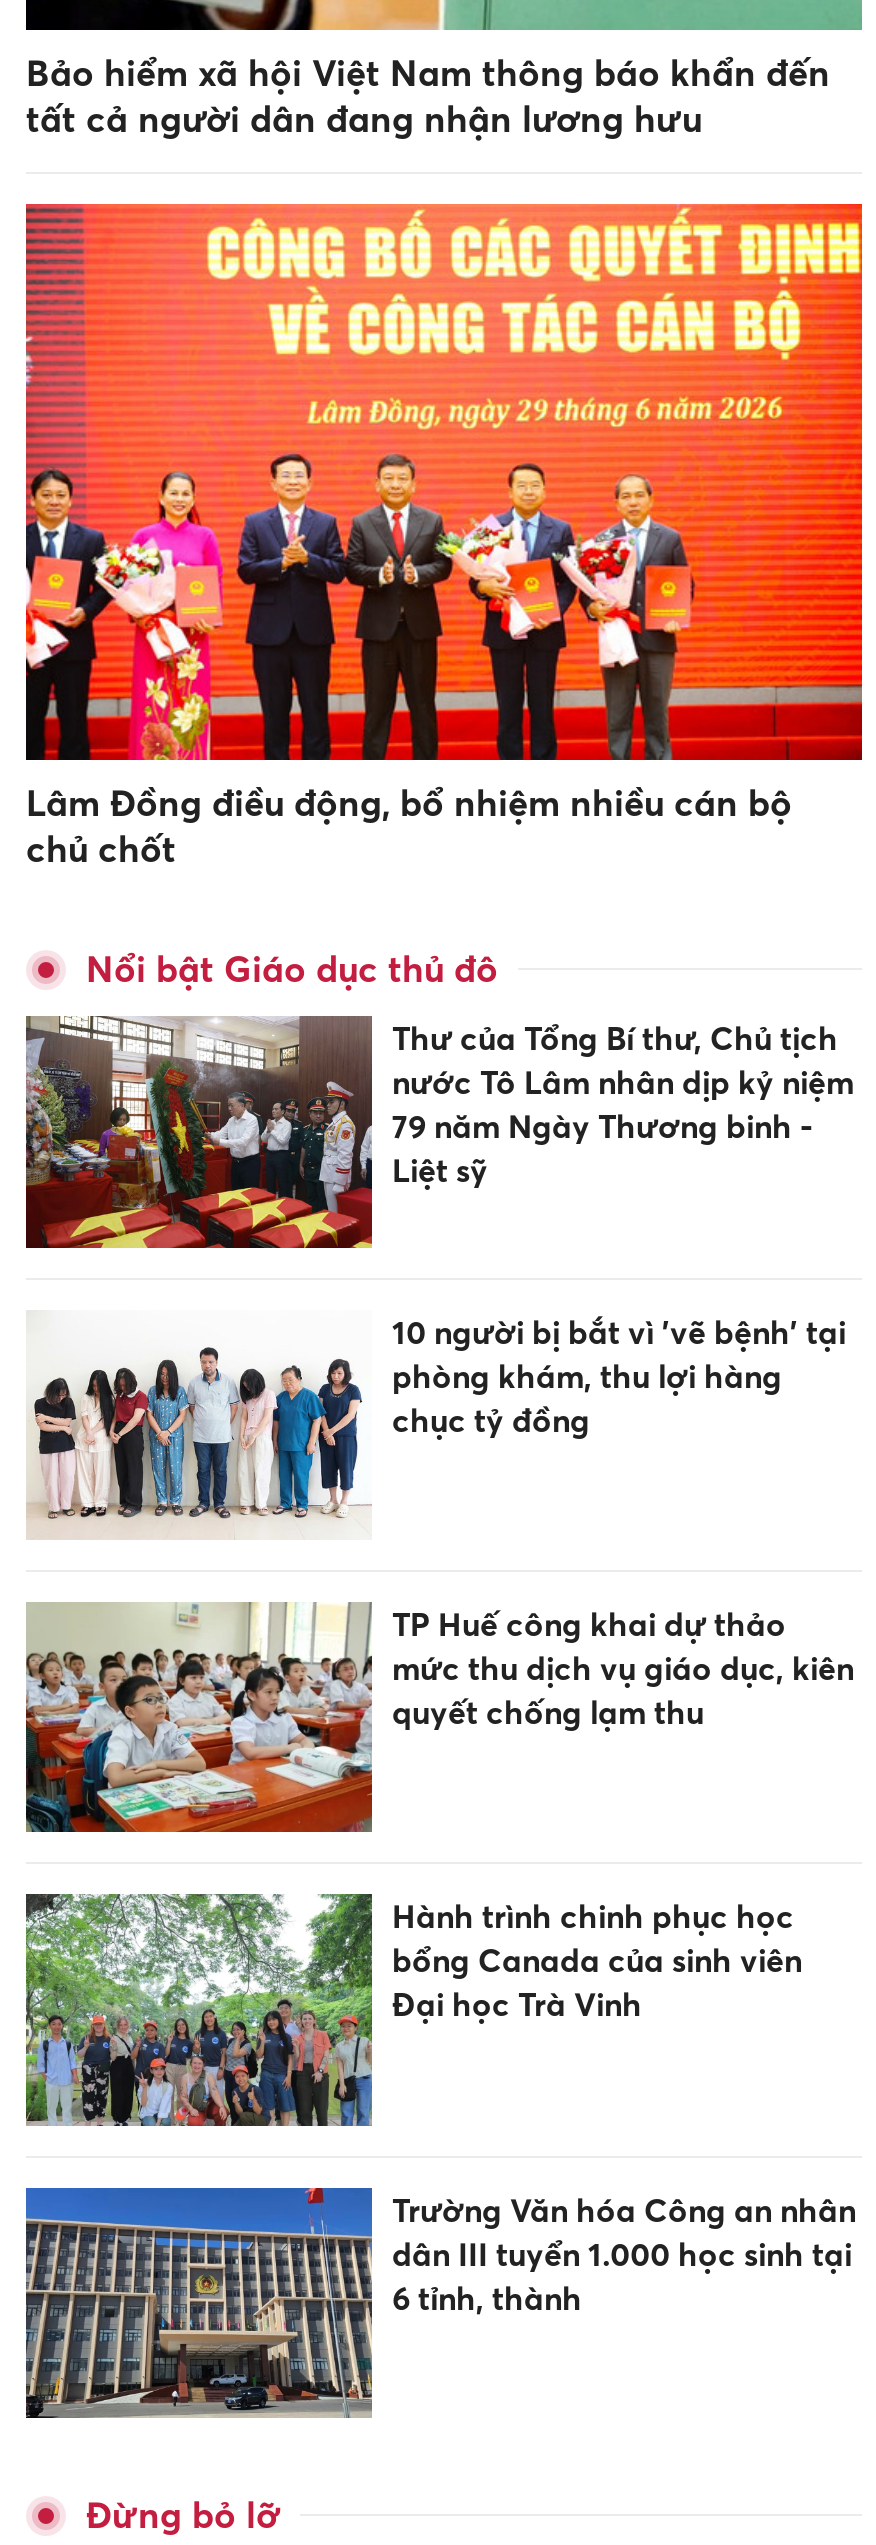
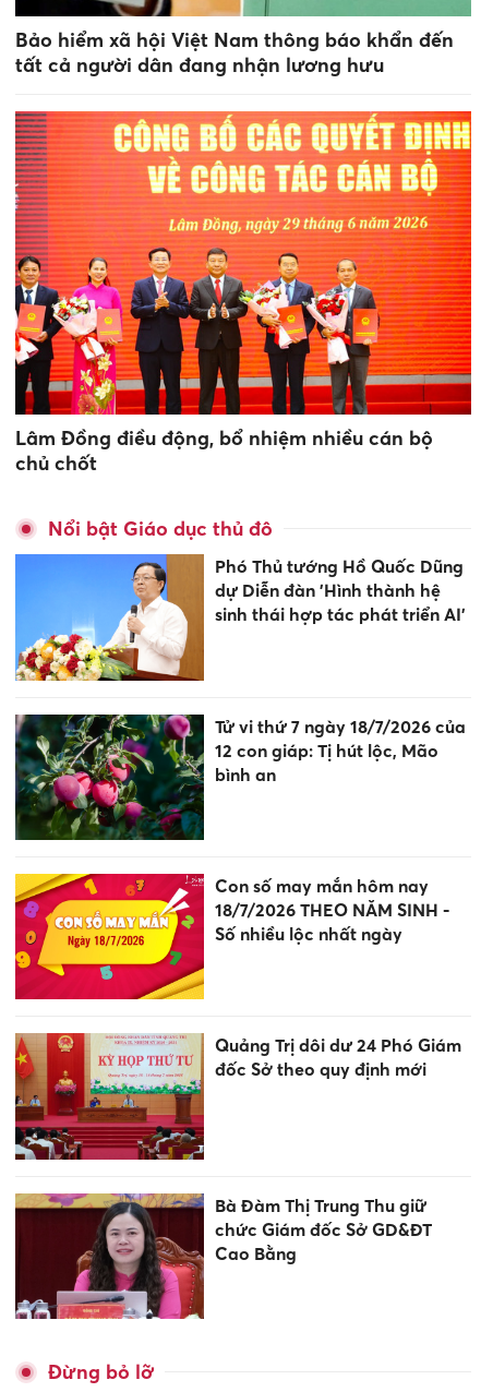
[24,1014,854,1250] [image] | Thư của Tổng Bí thư, Chủ tịch | nước Tô Lâm nhân dịp kỷ niệm | 79 năm Ngày Thương binh - | Liệt sỹ -> [14,553,466,682] [image] | Phó Thủ tướng Hồ Quốc Dũng | dự Diễn đàn 'Hình thành hệ | sinh thái hợp tác phát triển AI'
[26,1310,846,1540] [image] | 10 người bị bắt vì 'vẽ bệnh' tại | phòng khám, thu lợi hàng | chục tỷ đồng -> [14,713,466,841] [image] | Tử vi thứ 7 ngày 18/7/2026 của | 12 con giáp: Tị hút lộc, Mão | bình an
[24,1602,854,1834] [image] | TP Huế công khai dự thảo | mức thu dịch vụ giáo dục, kiên | quyết chống lạm thu -> [14,873,449,1000] [image] | Con số may mắn hôm nay | 18/7/2026 THEO NĂM SINH - | Số nhiều lộc nhất ngày
[24,1892,802,2128] [image] | Hành trình chinh phục học | bổng Canada của sinh viên | Đại học Trà Vinh -> [14,1032,461,1161] [image] | Quảng Trị dôi dư 24 Phó Giám | đốc Sở theo quy định mới
[24,2186,856,2420] [image] | Trường Văn hóa Công an nhân | dân III tuyển 1.000 học sinh tại | 6 tỉnh, thành -> [14,1192,432,1320] [image] | Bà Đàm Thị Trung Thu giữ | chức Giám đốc Sở GD&ĐT | Cao Bằng

